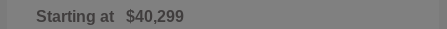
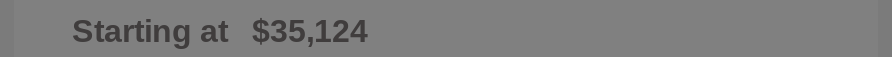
[36,8,184,25] Starting at $40,299 -> [72,15,368,49] Starting at $35,124

